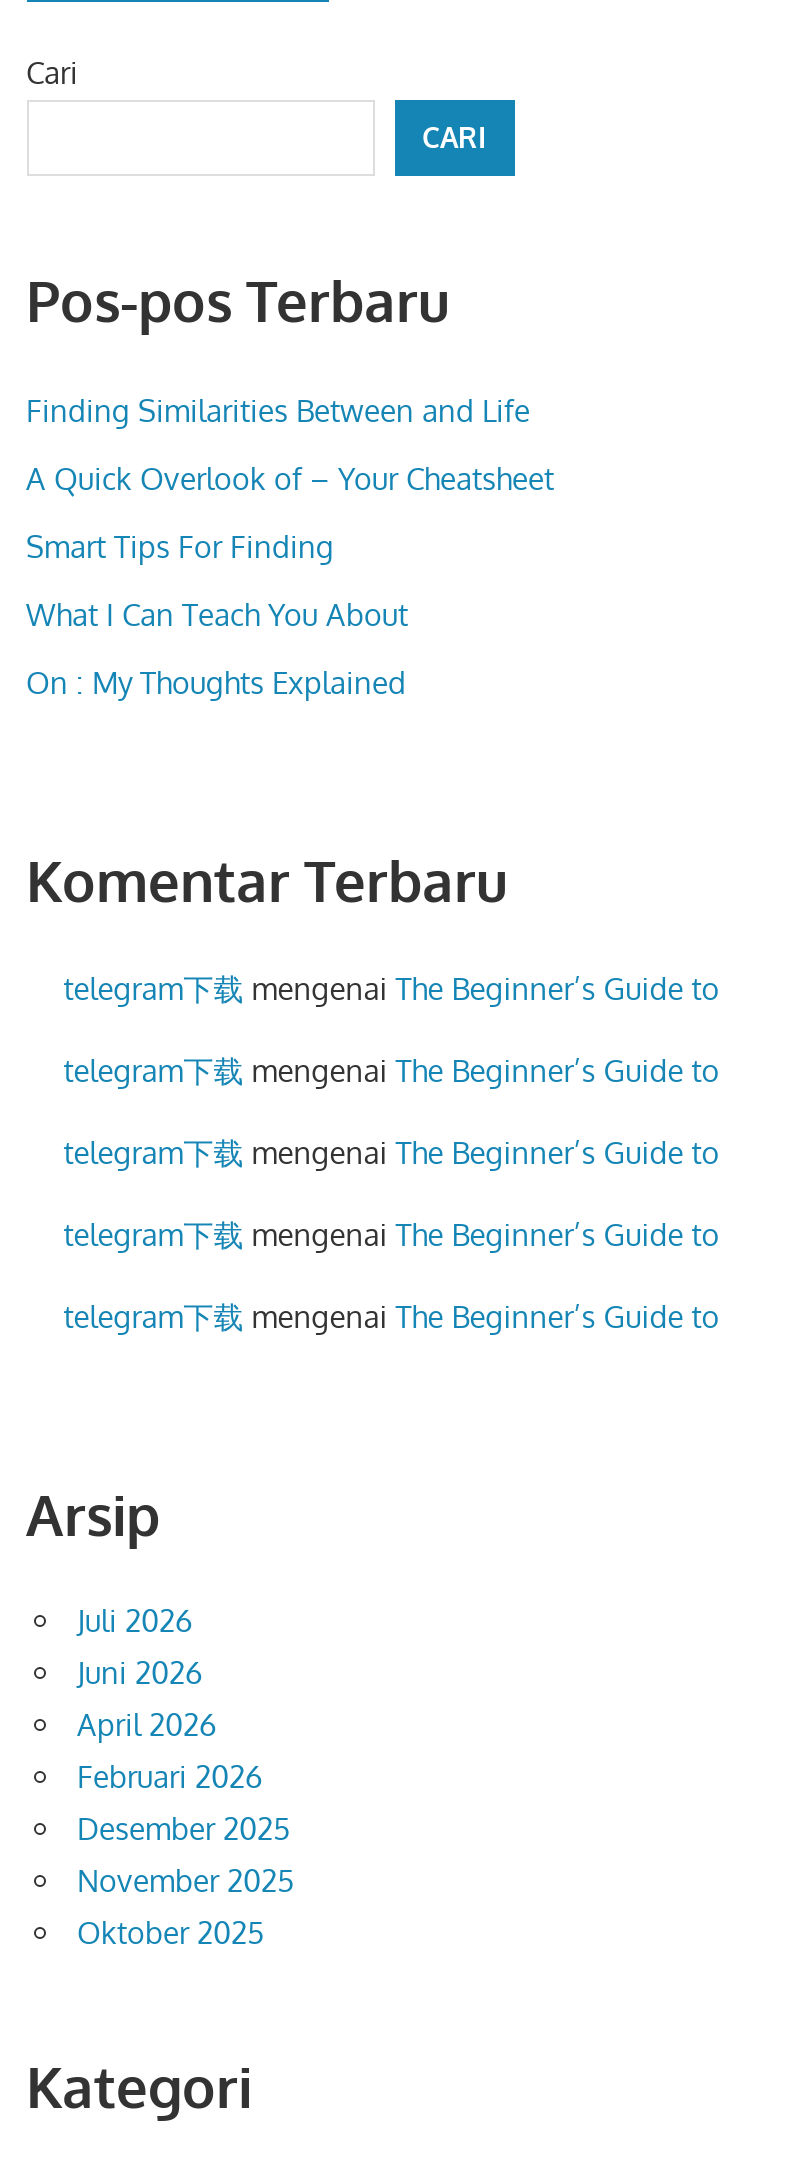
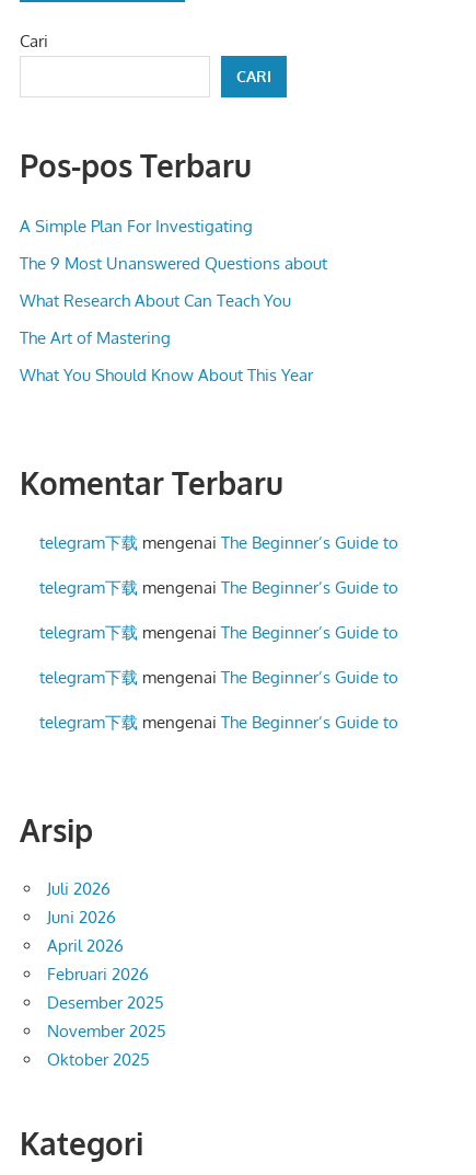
[26,392,530,430] Finding Similarities Between and Life -> [19,216,252,236] A Simple Plan For Investigating
[26,460,554,498] A Quick Overlook of – Your Cheatsheet -> [19,253,327,274] The 9 Most Unanswered Questions about
[26,528,334,566] Smart Tips For Finding -> [19,290,291,311] What Research About Can Teach You
[26,596,408,634] What I Can Teach You About -> [19,327,170,348] The Art of Mastering
[26,664,406,702] On : My Thoughts Explained -> [19,365,312,385] What You Should Know About This Year

